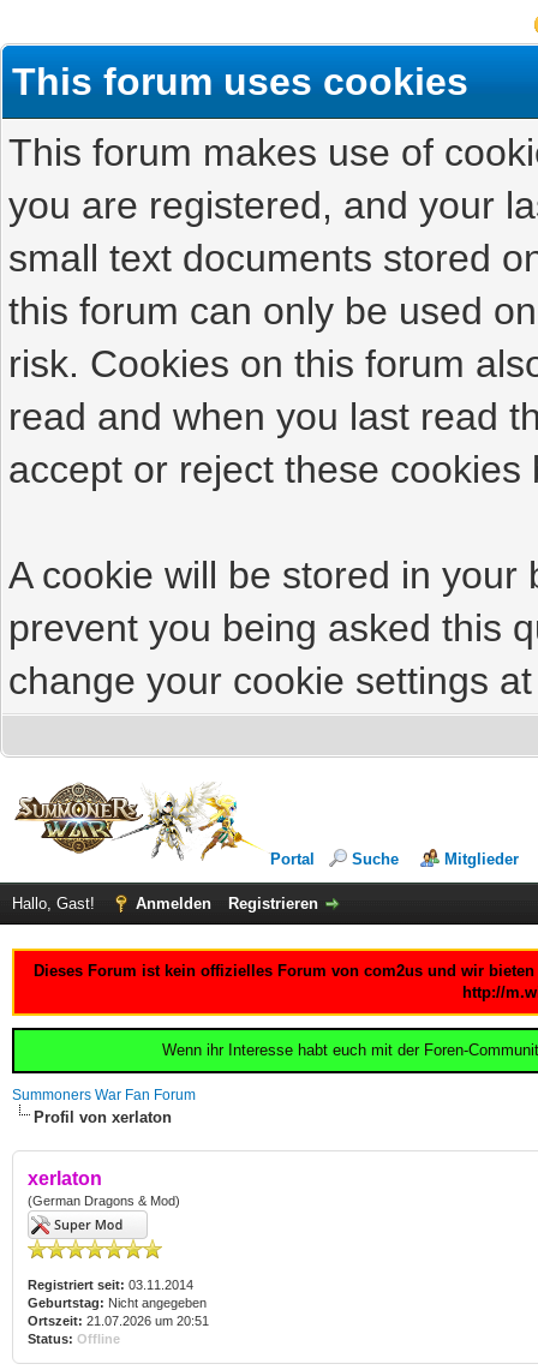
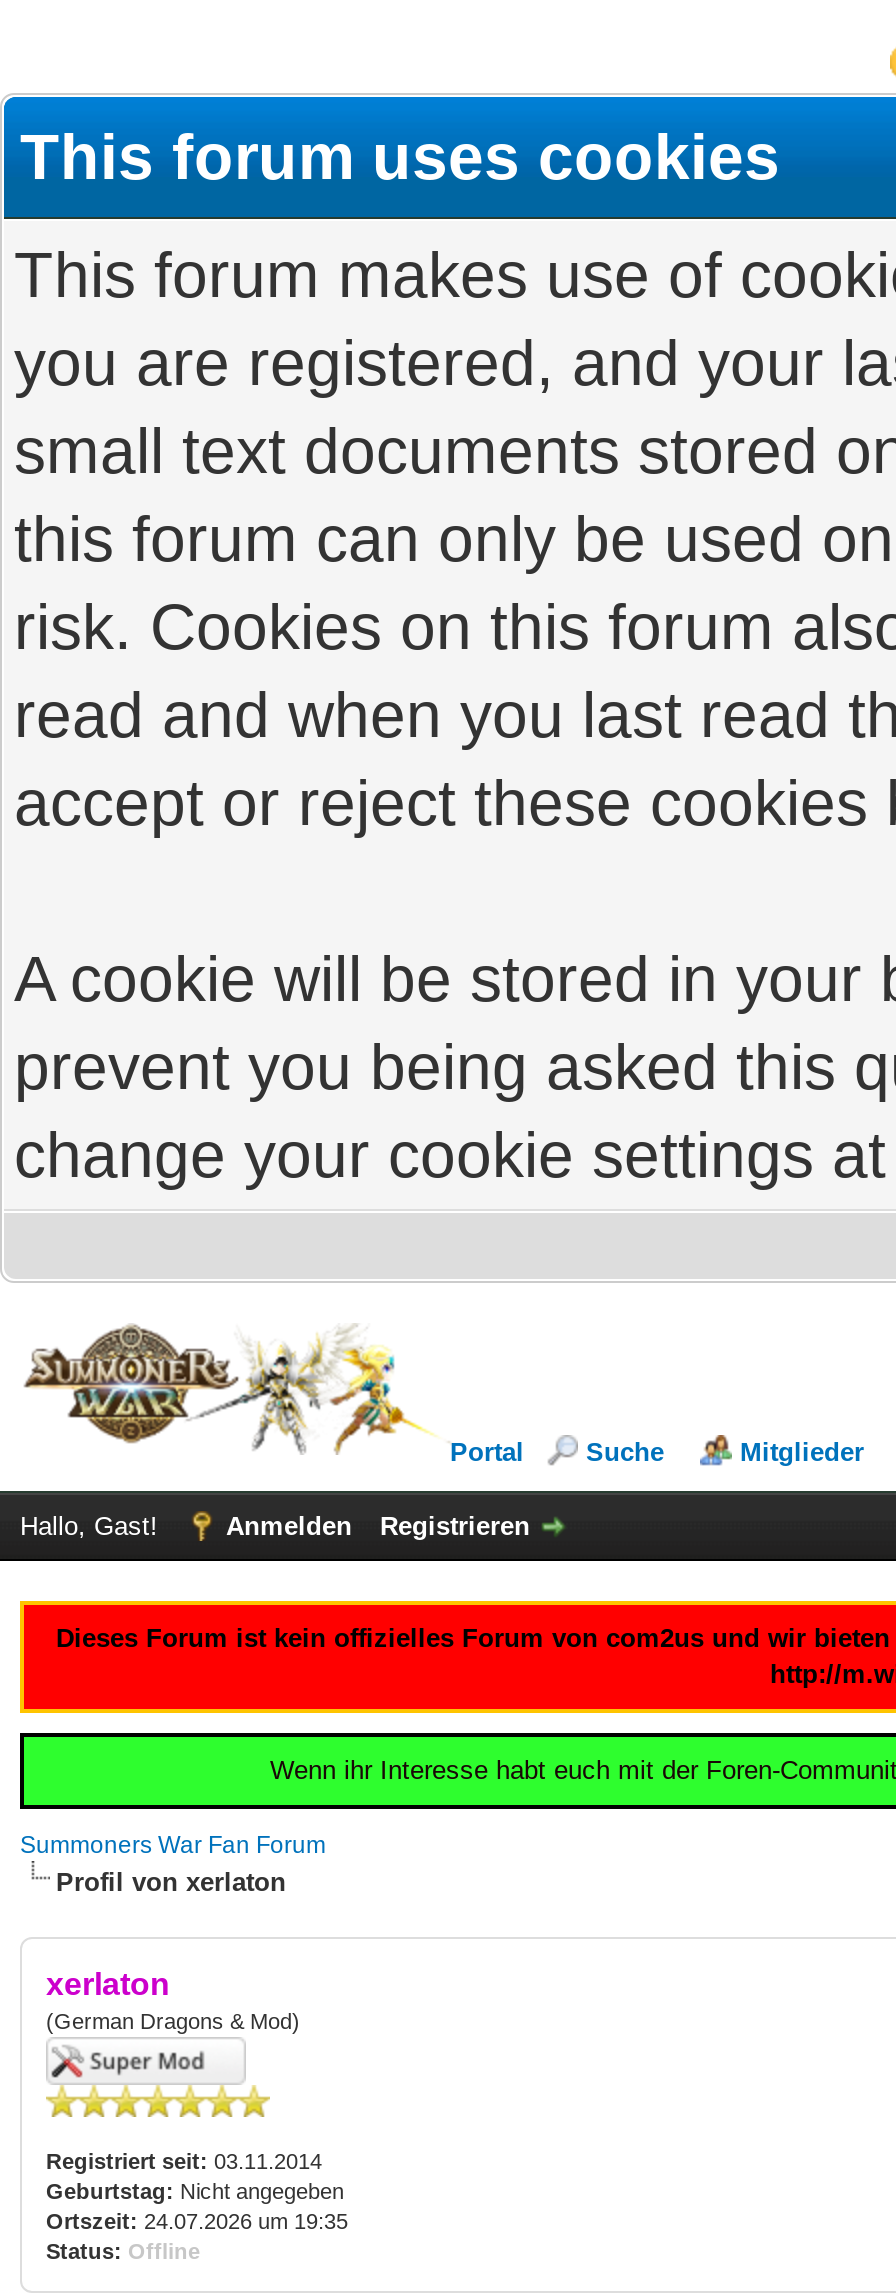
[28,1314,209,1328] Ortszeit: 21.07.2026 um 20:51 -> [46,2209,348,2233] Ortszeit: 24.07.2026 um 19:35

